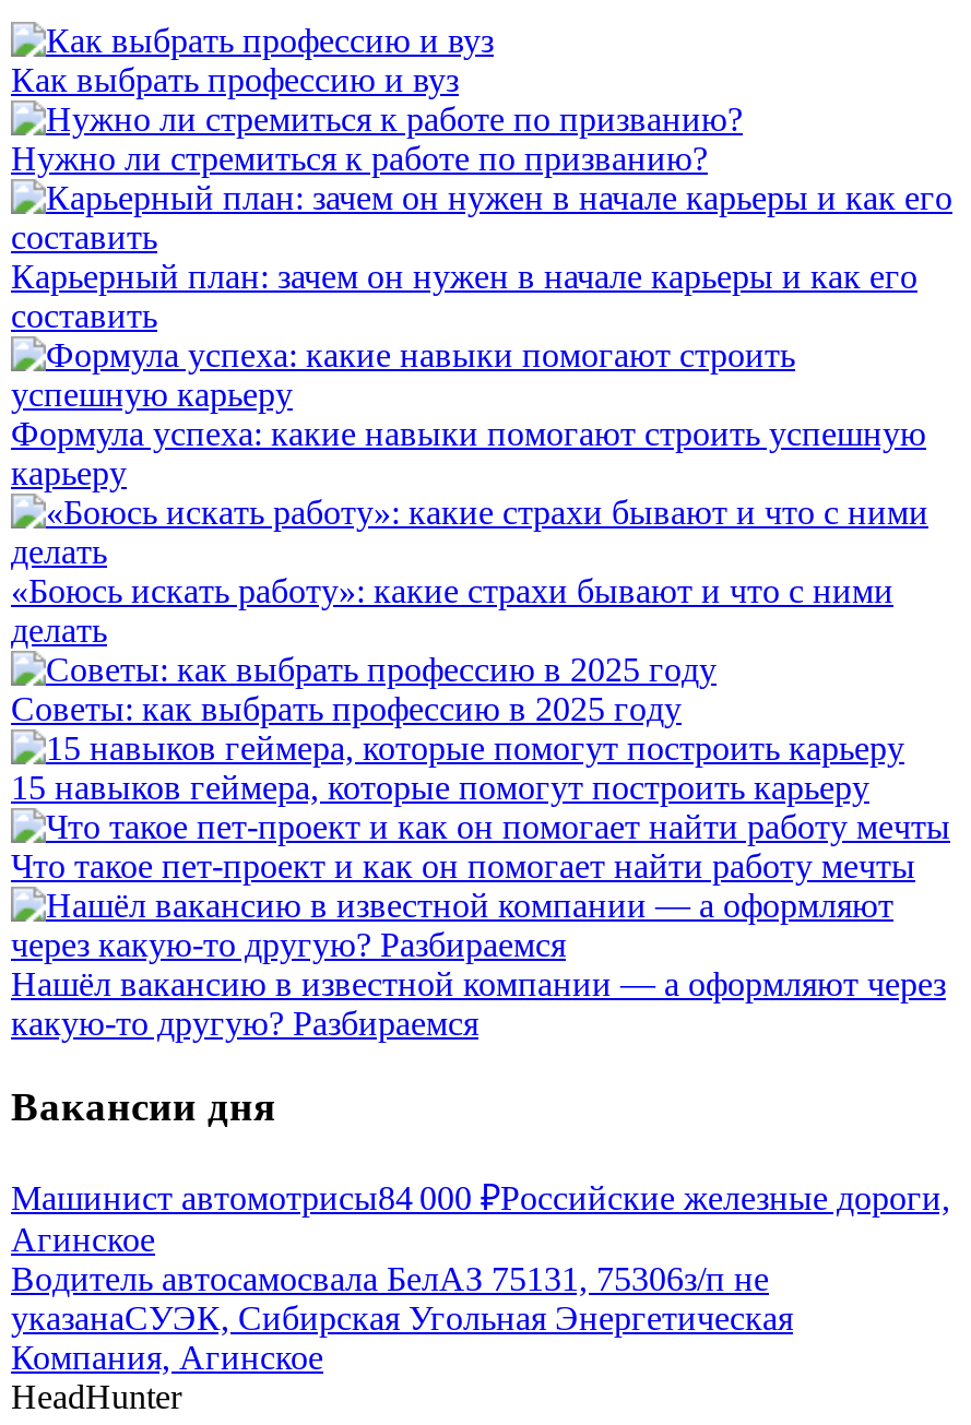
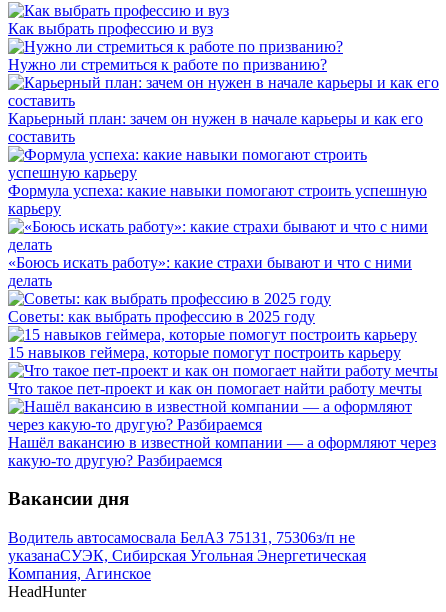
[11,1180,950,1258] Машинист автомотрисы84 000 ₽Российские железные дороги, | Агинское -> none

